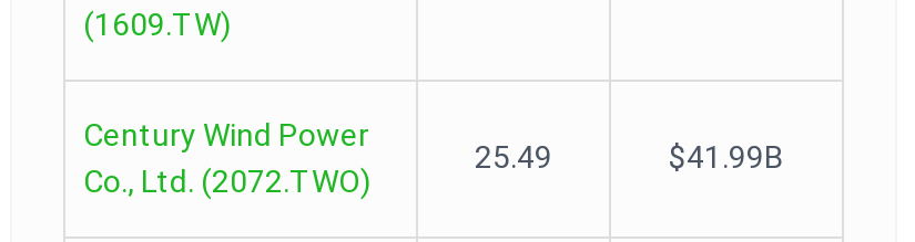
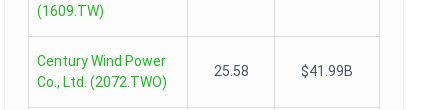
[475,139,552,175] 25.49 -> [213,63,248,79] 25.58

